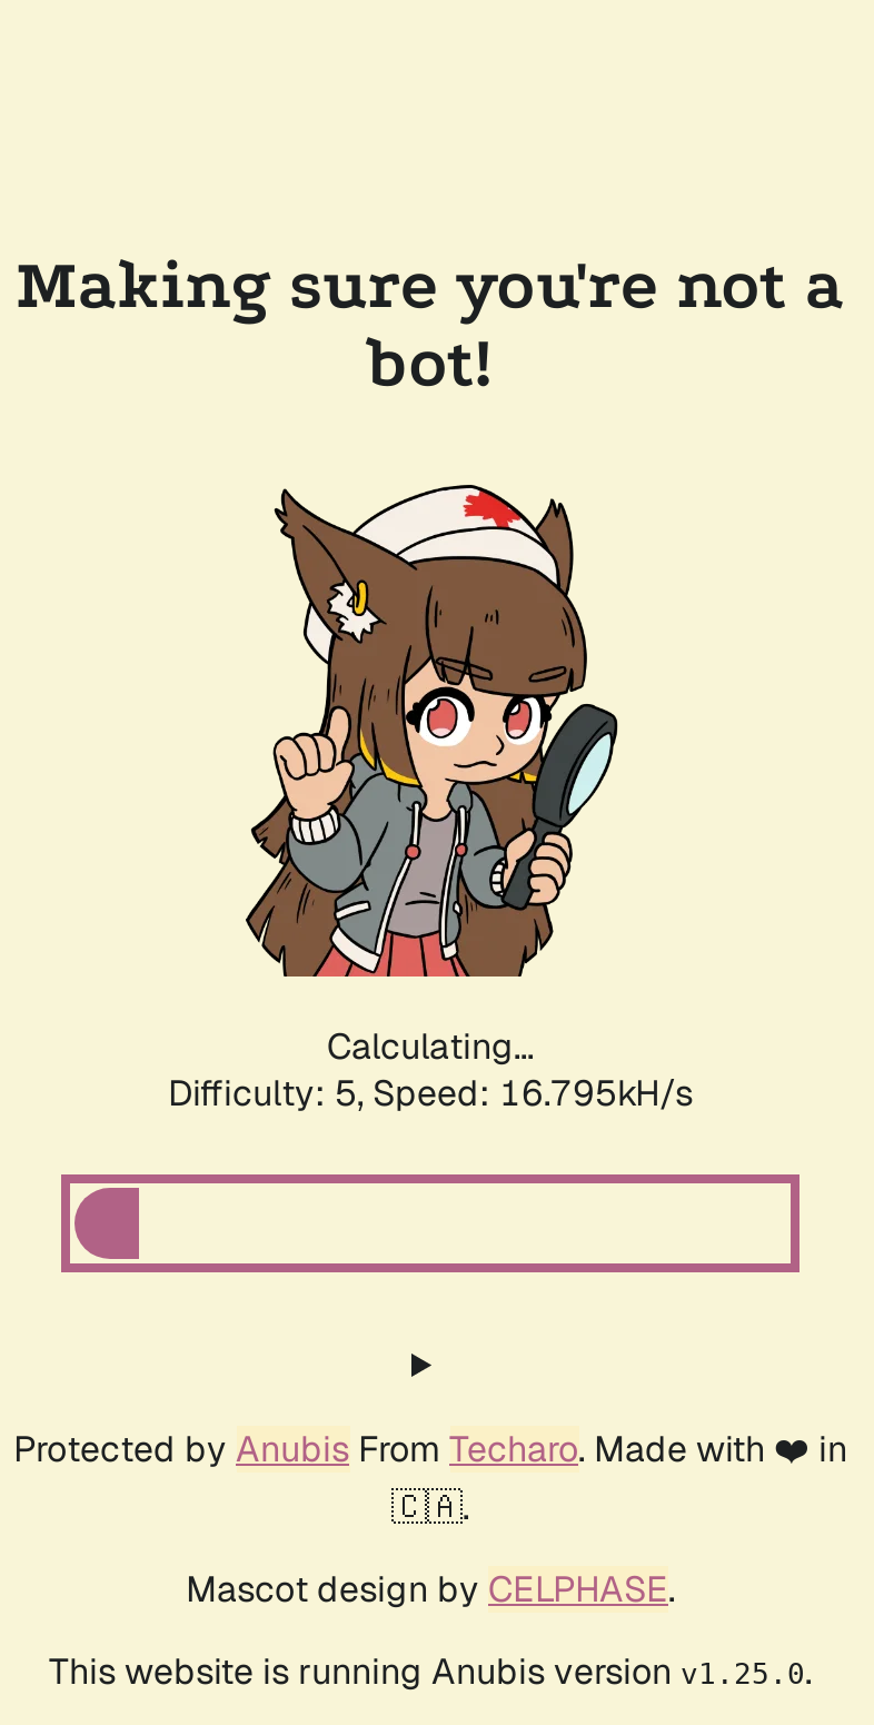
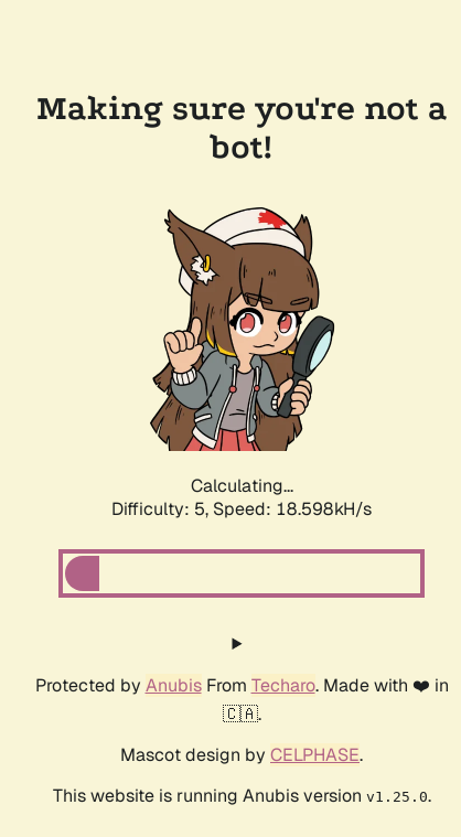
[168,1070,693,1117] Difficulty: 5, Speed: 16.795kH/s -> [111,497,372,521] Difficulty: 5, Speed: 18.598kH/s

